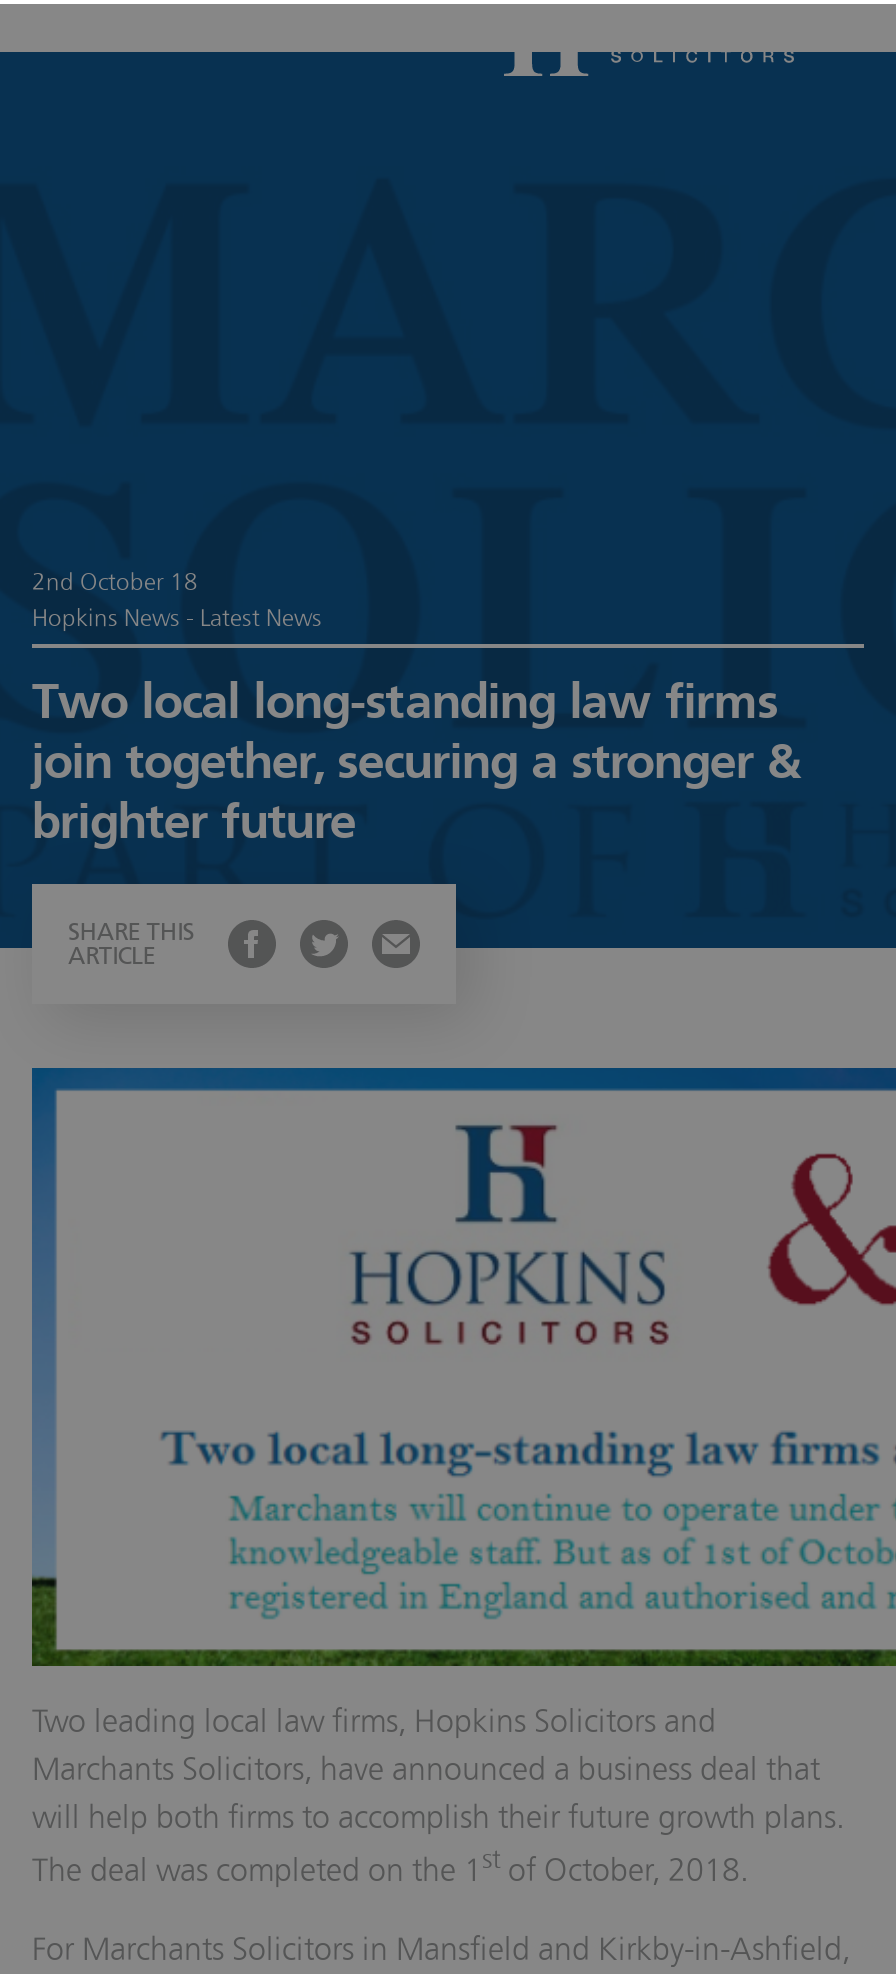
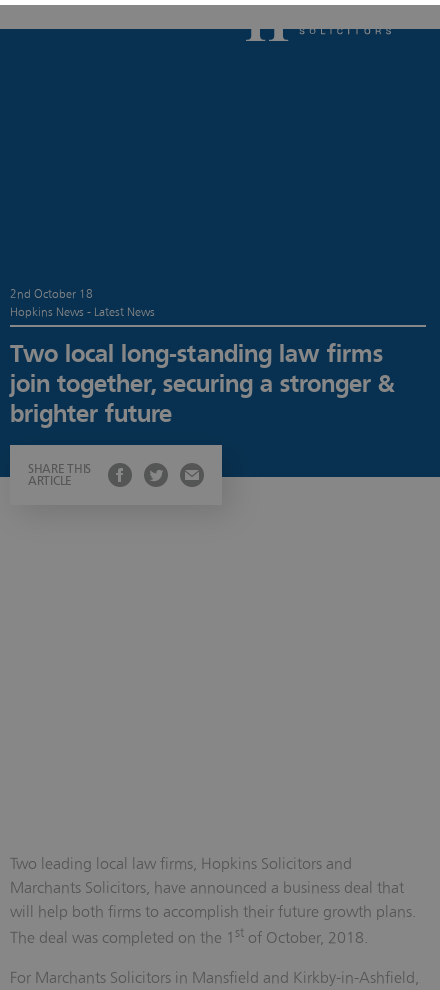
[30,1066,890,1668] [image] -> none

